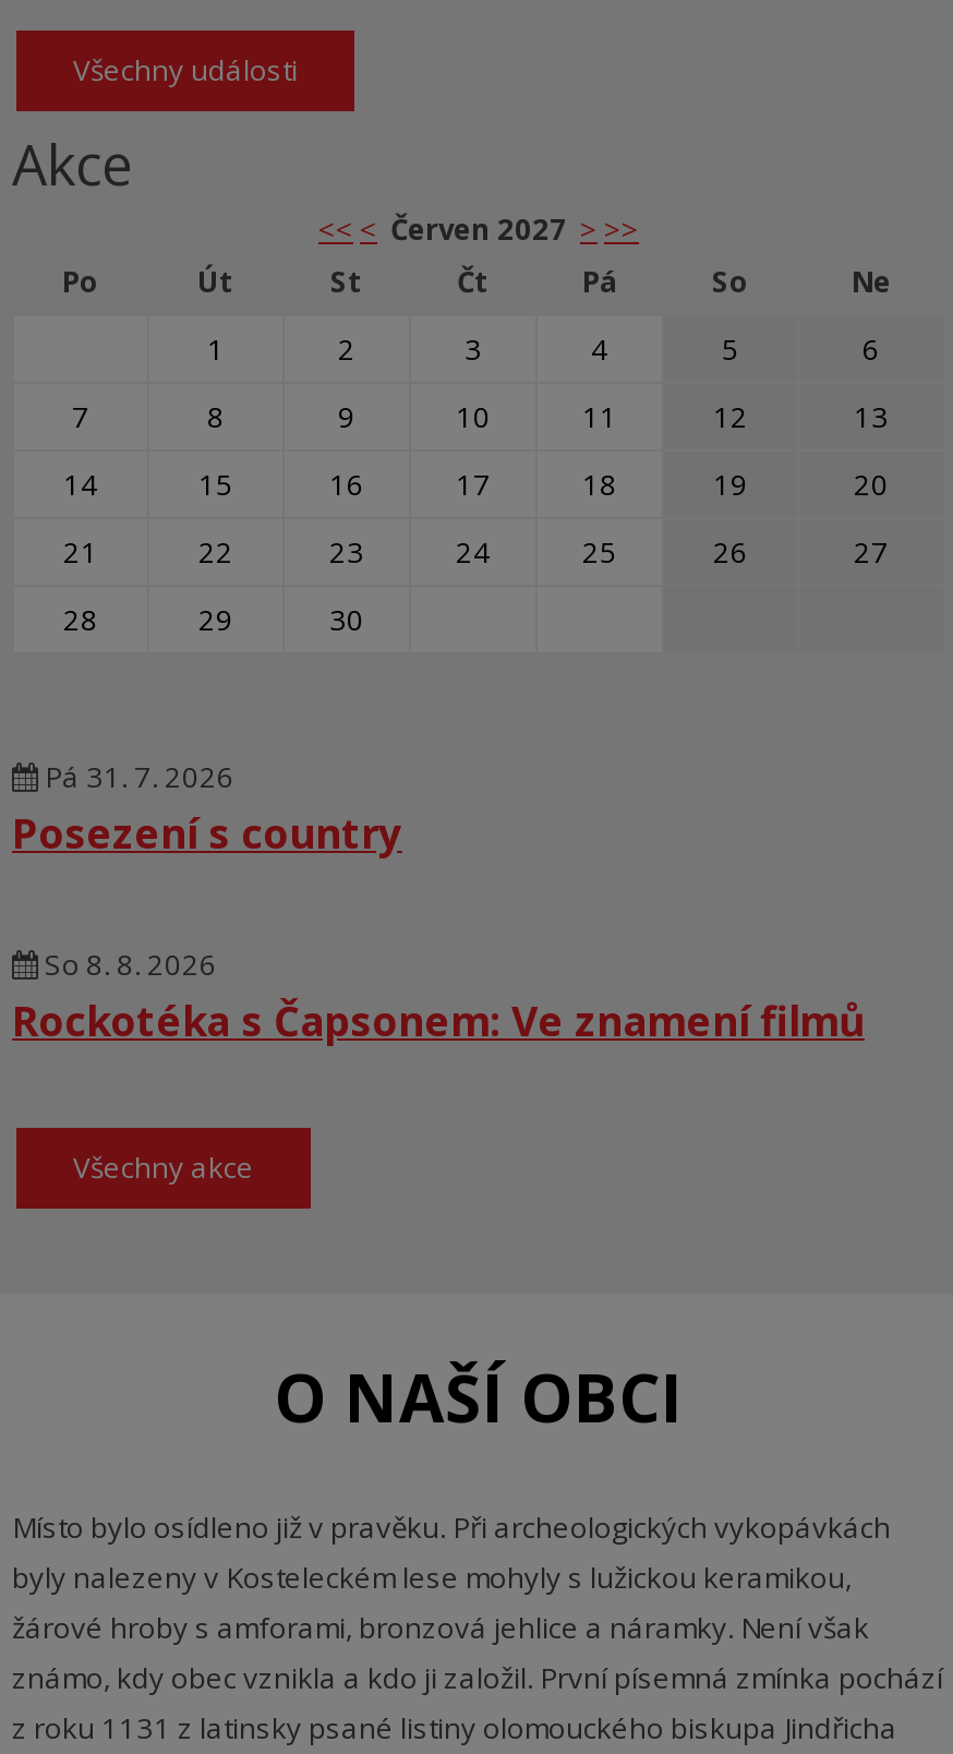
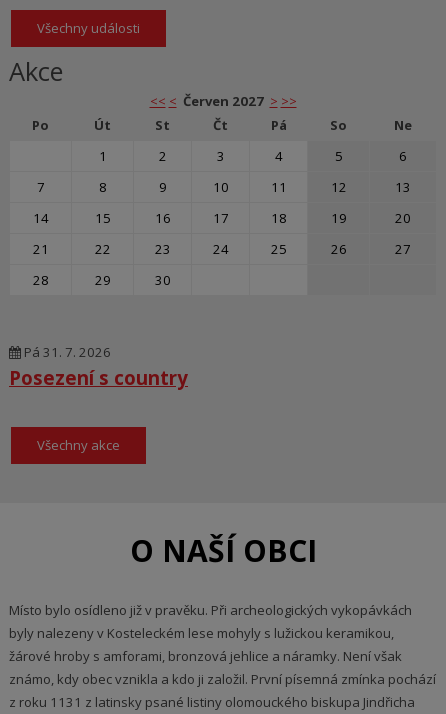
[12,944,865,1046] So 8. 8. 2026 | Rockotéka s Čapsonem: Ve znamení filmů -> none

